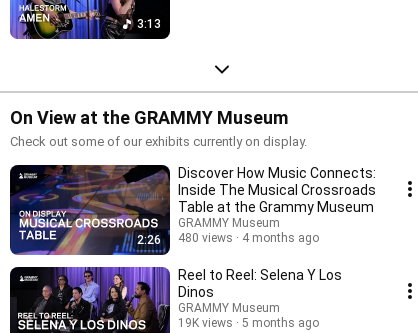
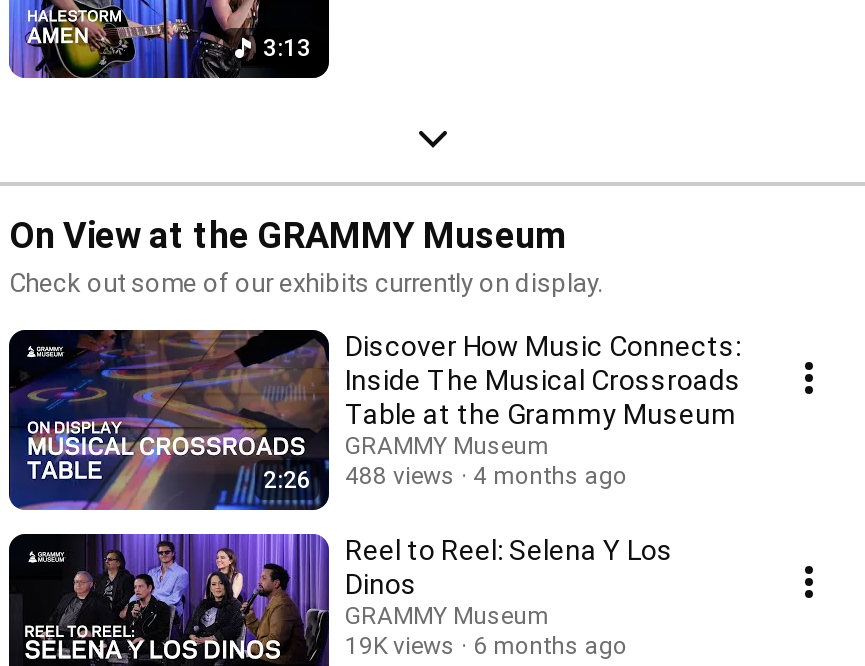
[137,230,319,246] 2:26 480 views 4 months ago -> [263,461,627,493] 2:26 488 views 4 months ago
[178,315,319,329] 19K views 5 months ago -> [345,631,627,659] 19K views 6 months ago

